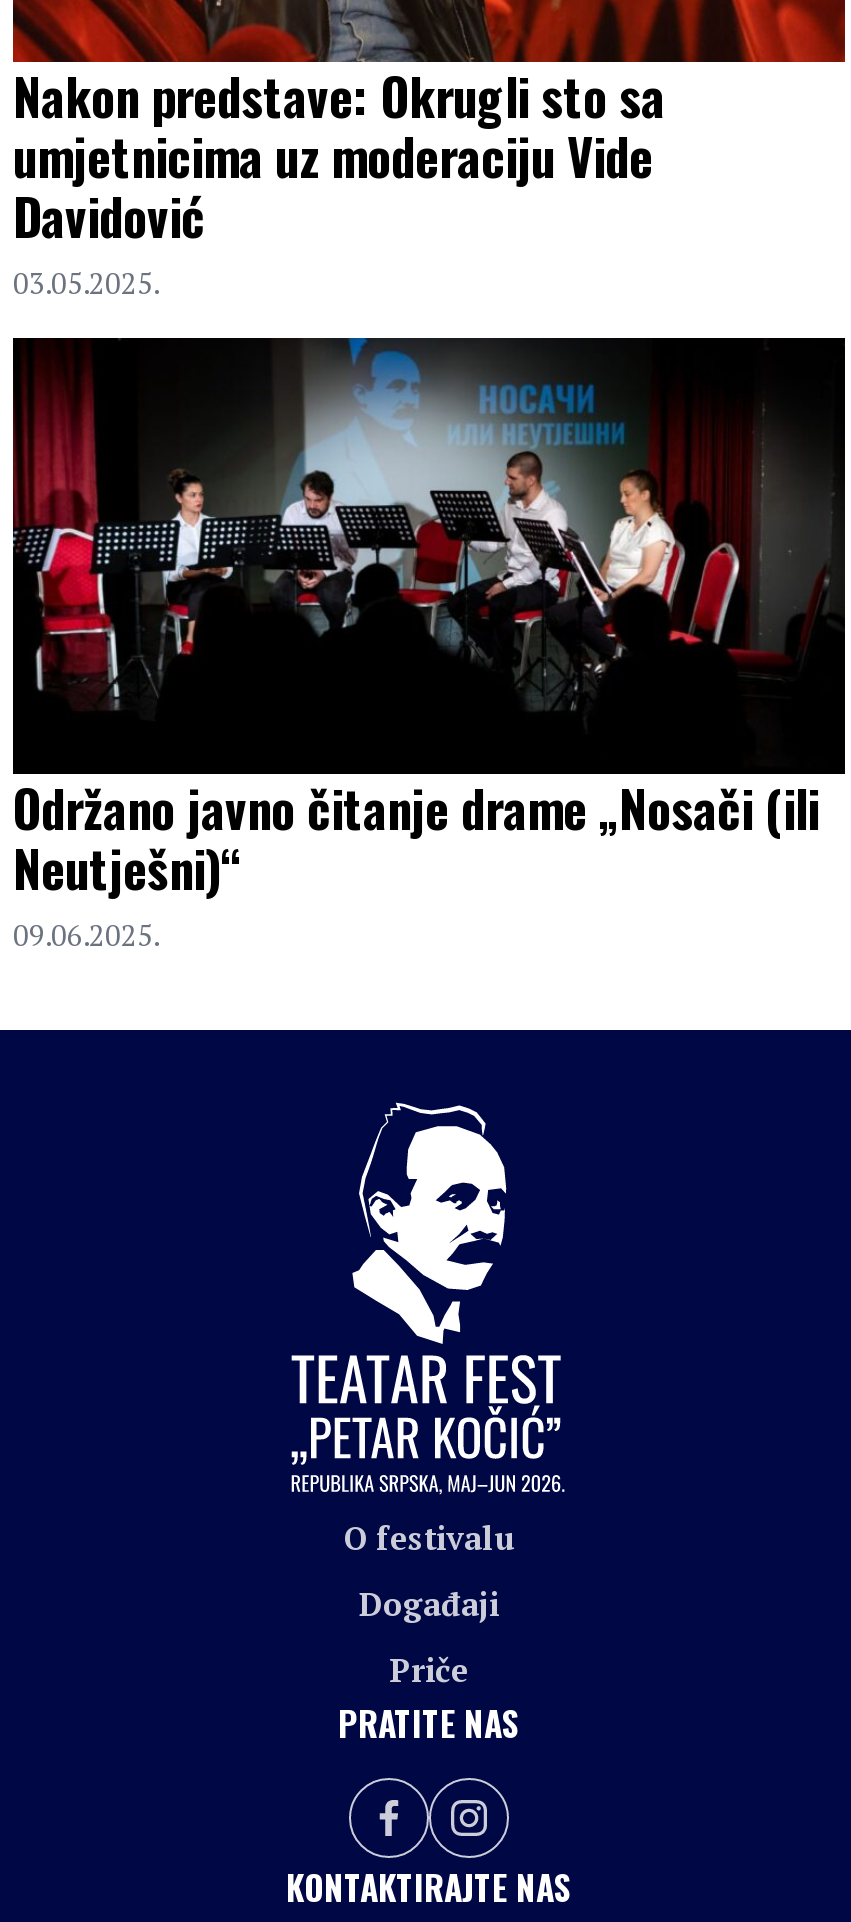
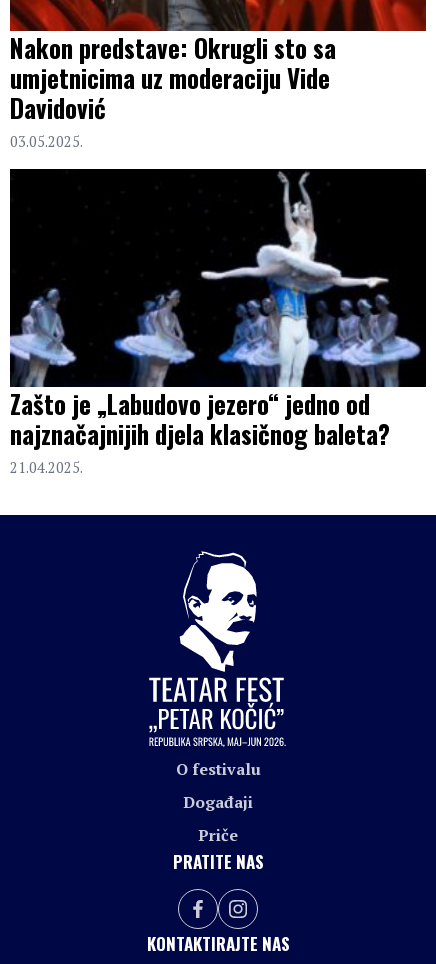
[11,336,833,954] [image] | Održano javno čitanje drame „Nosači (ili | Neutješni)“ | 09.06.2025. -> [9,168,421,477] [image] | Zašto je „Labudovo jezero“ jedno od | najznačajnijih djela klasičnog baleta? | 21.04.2025.

